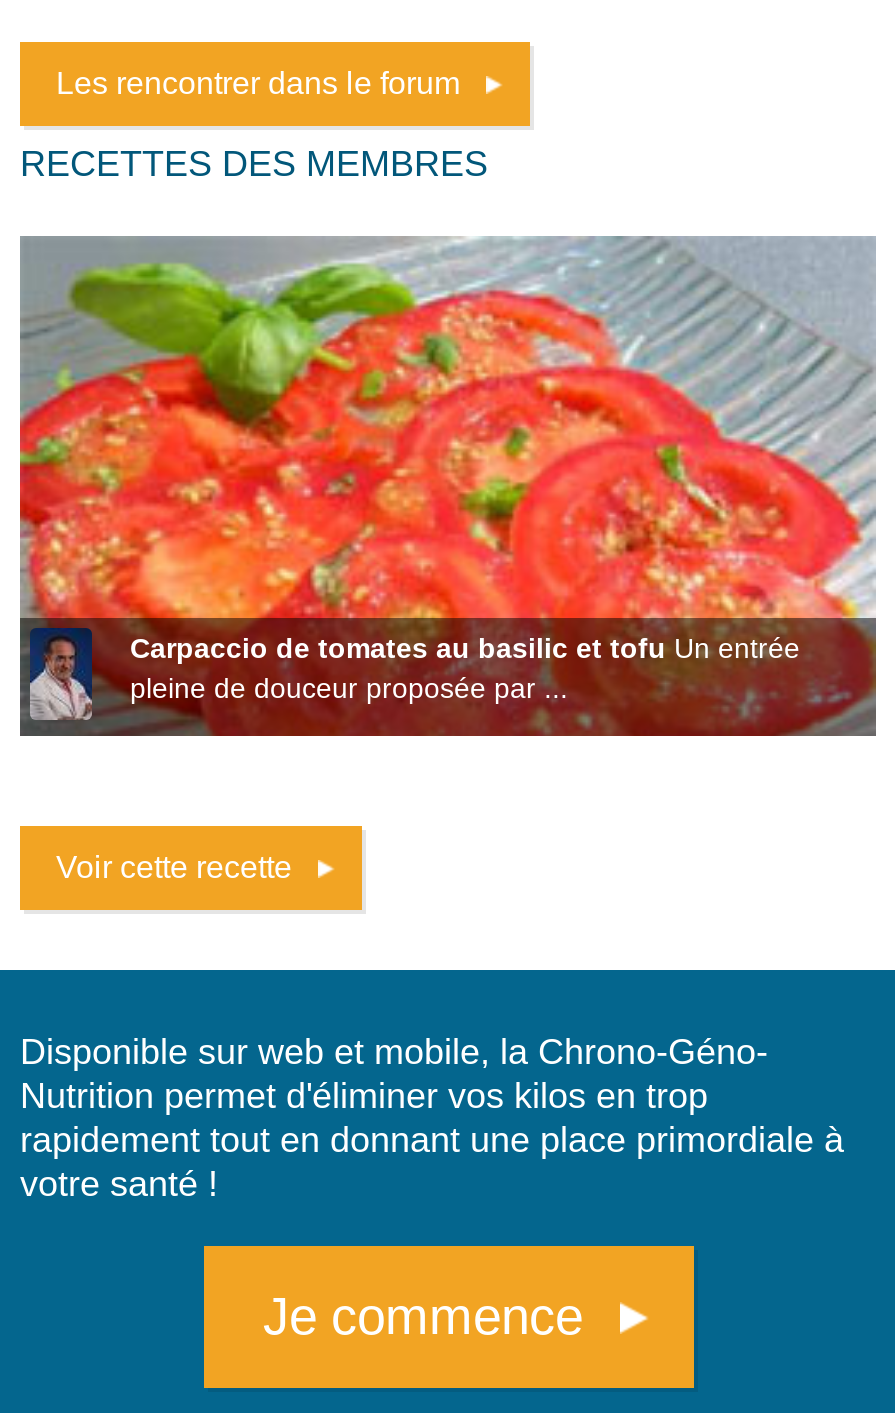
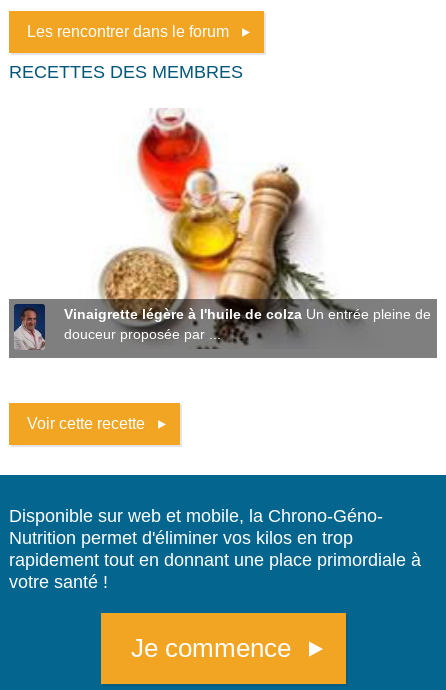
[18,234,878,738] [image] | Carpaccio de tomates au basilic et tofu Un entrée | pleine de douceur proposée par ... -> [9,108,437,358] [image] | Vinaigrette légère à l'huile de colza Un entrée pleine de | douceur proposée par ...

